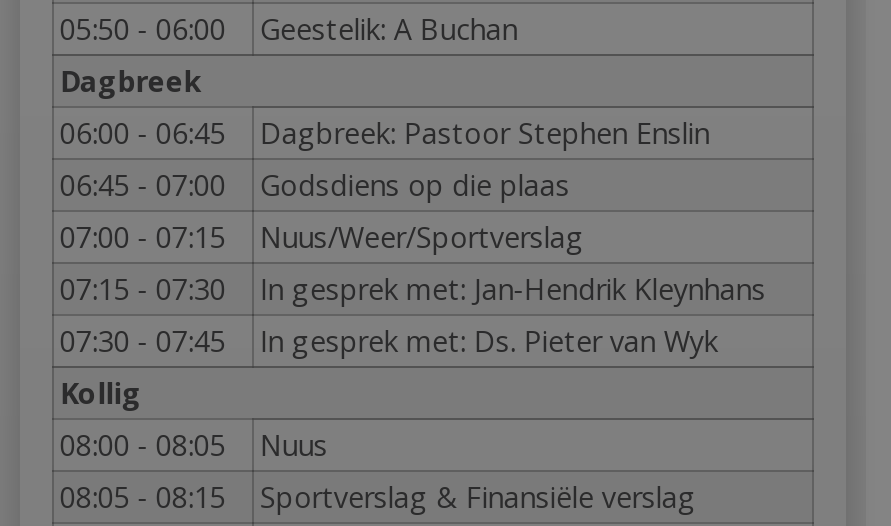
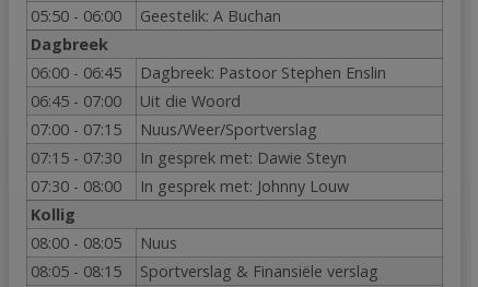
[260,166,570,204] Godsdiens op die plaas -> [140,91,241,111] Uit die Woord
[60,270,766,360] In gesprek met: Jan-Hendrik Kleynhans | 07:30 - 07:45 | In gesprek met: Ds. Pieter van Wyk -> [31,147,349,196] In gesprek met: Dawie Steyn | 07:30 - 08:00 | In gesprek met: Johnny Louw

